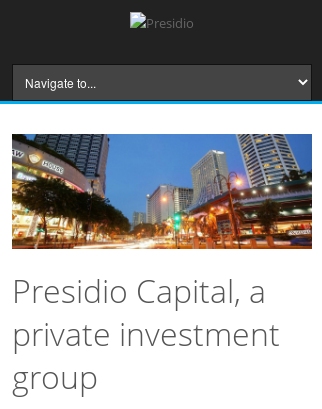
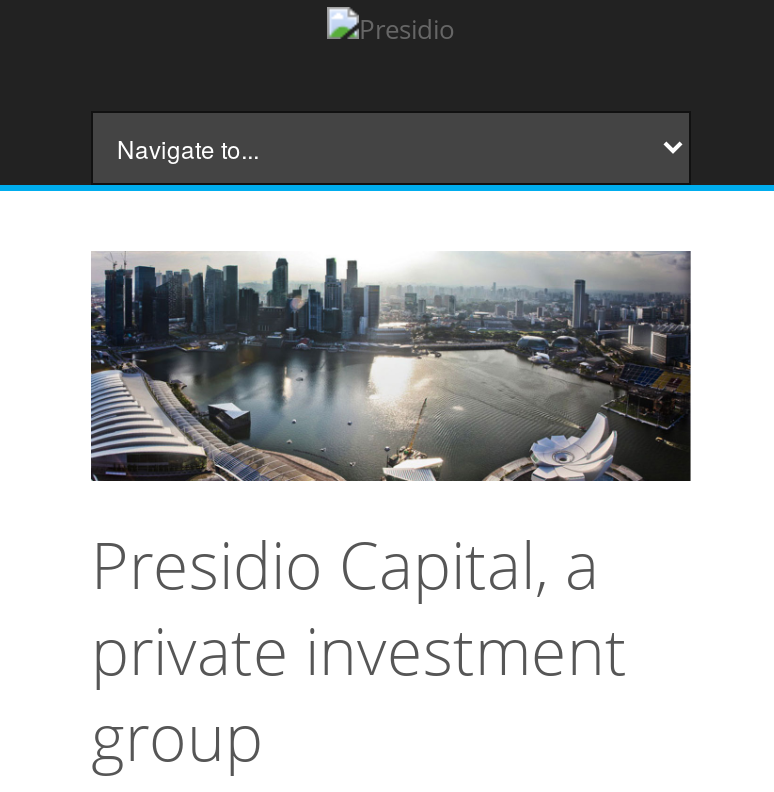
[11,133,313,250] [image] -> [89,251,693,483] [image]

